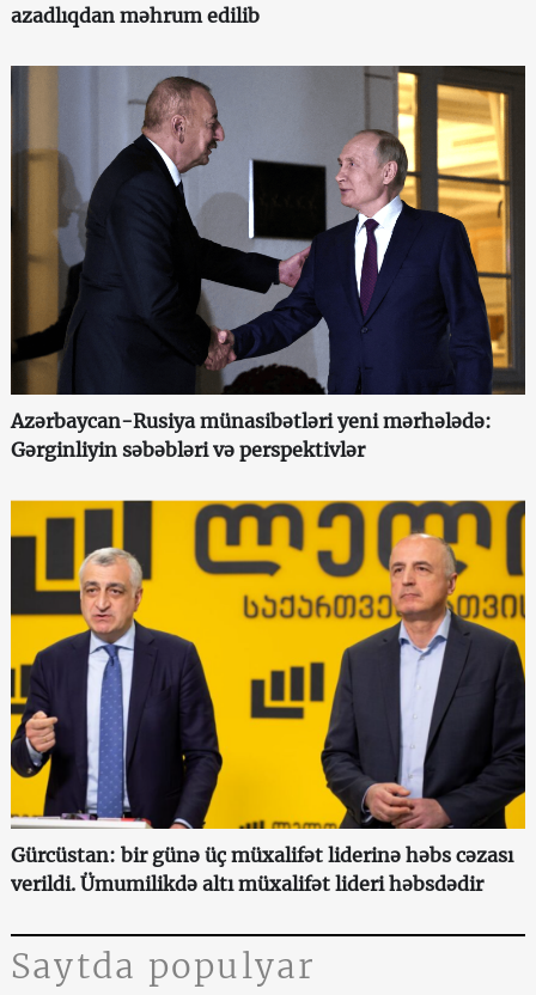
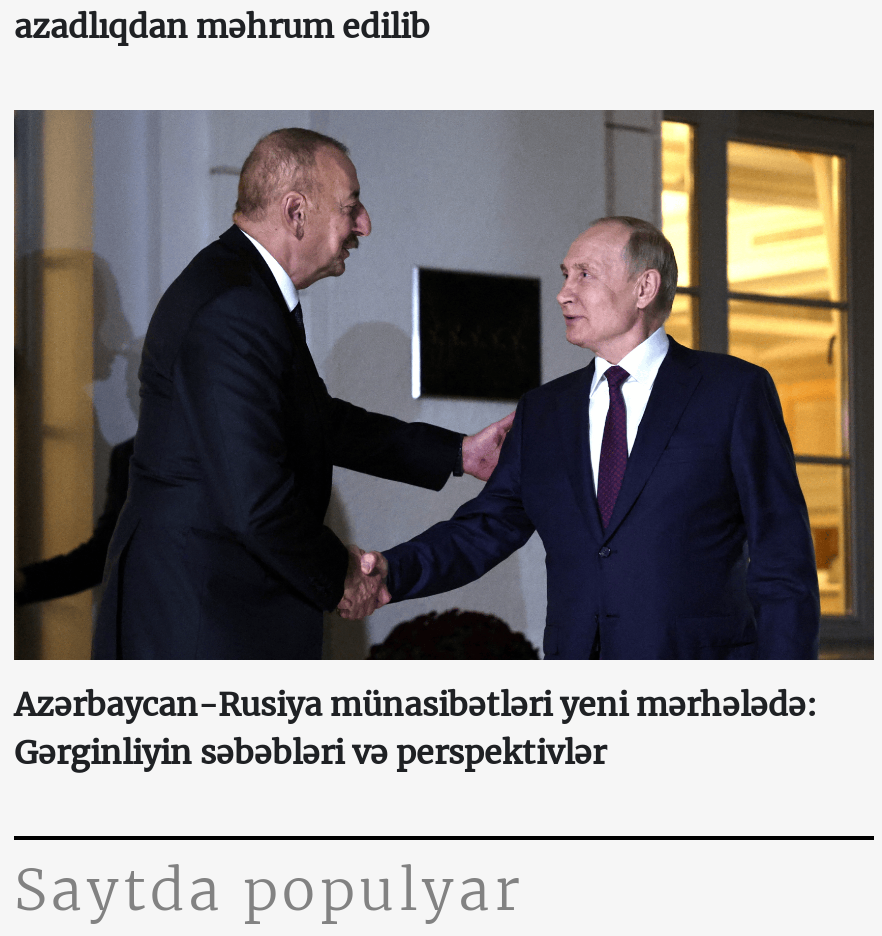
[10,500,526,896] [image] | Gürcüstan: bir günə üç müxalifət liderinə həbs cəzası | verildi. Ümumilikdə altı müxalifət lideri həbsdədir -> none

